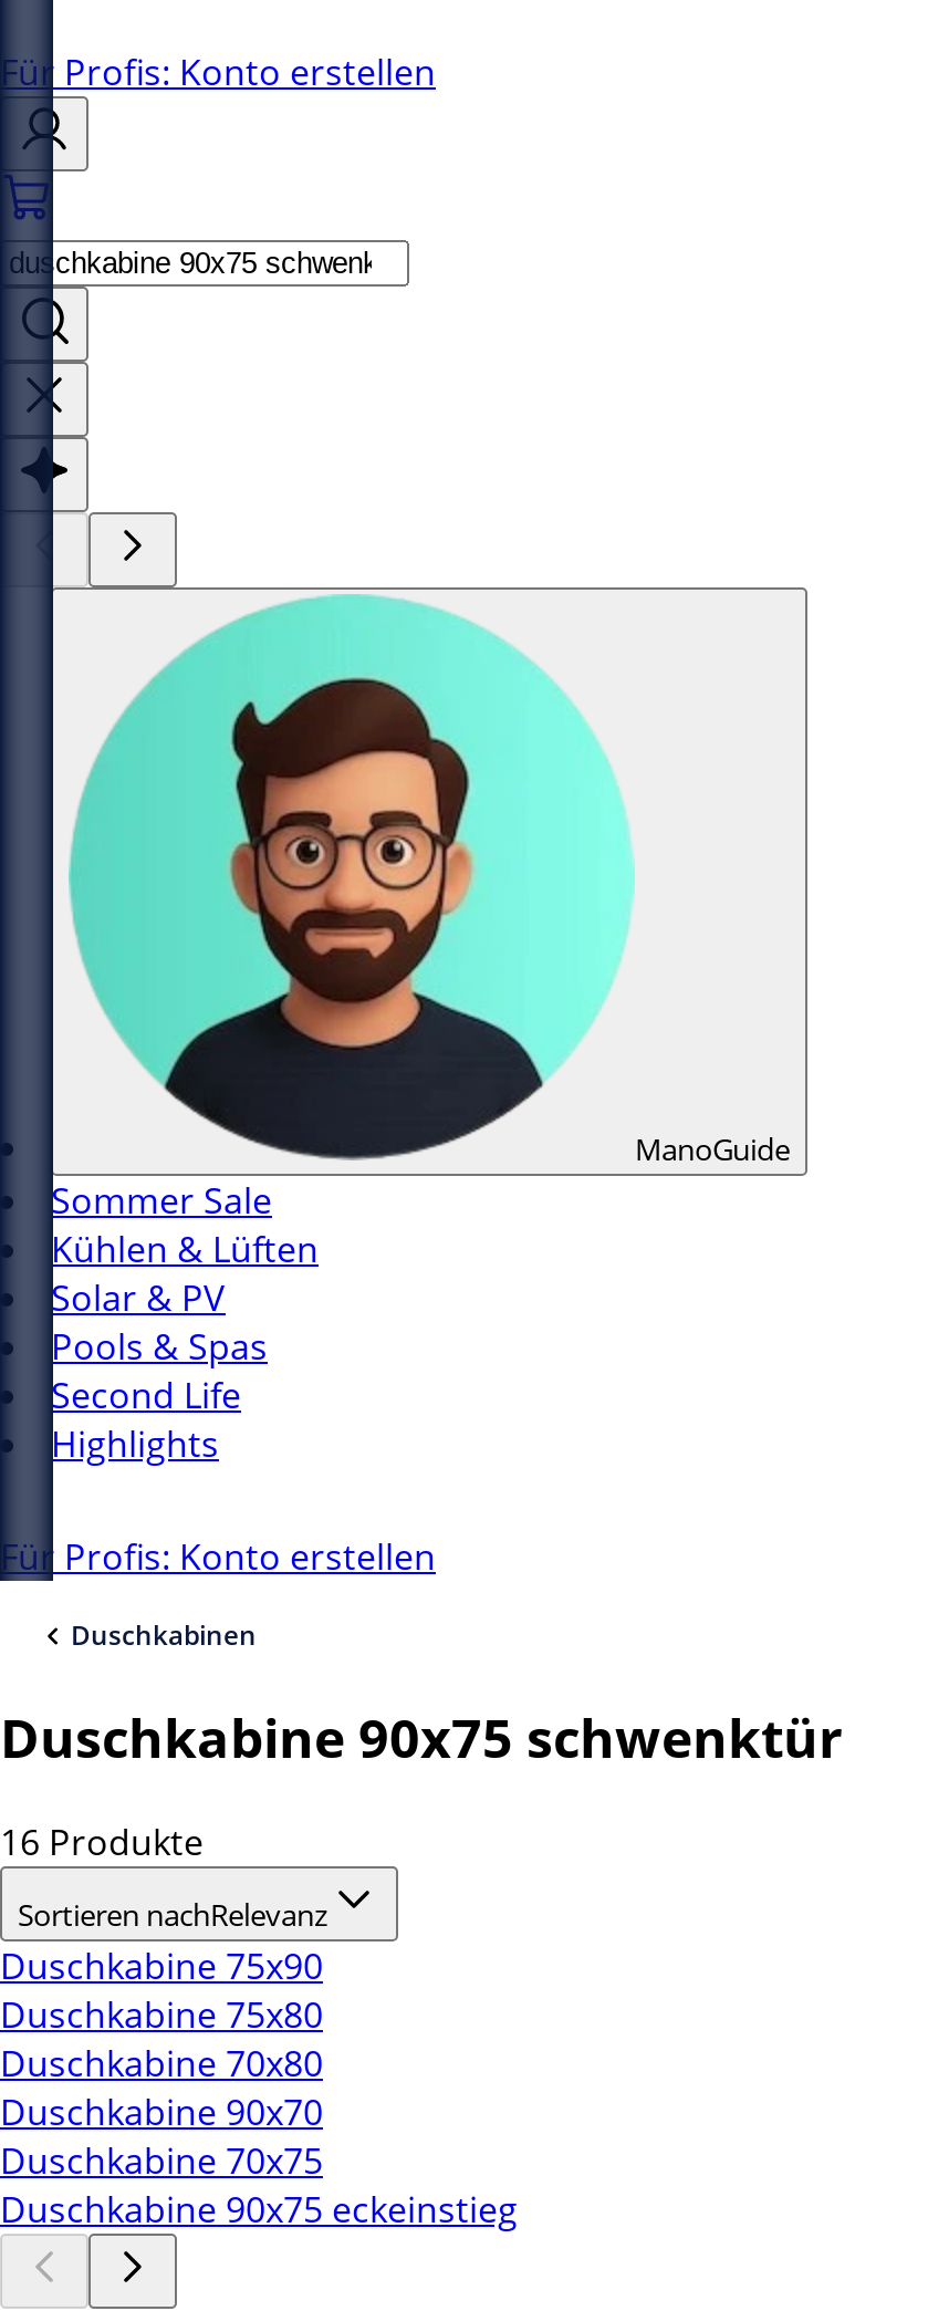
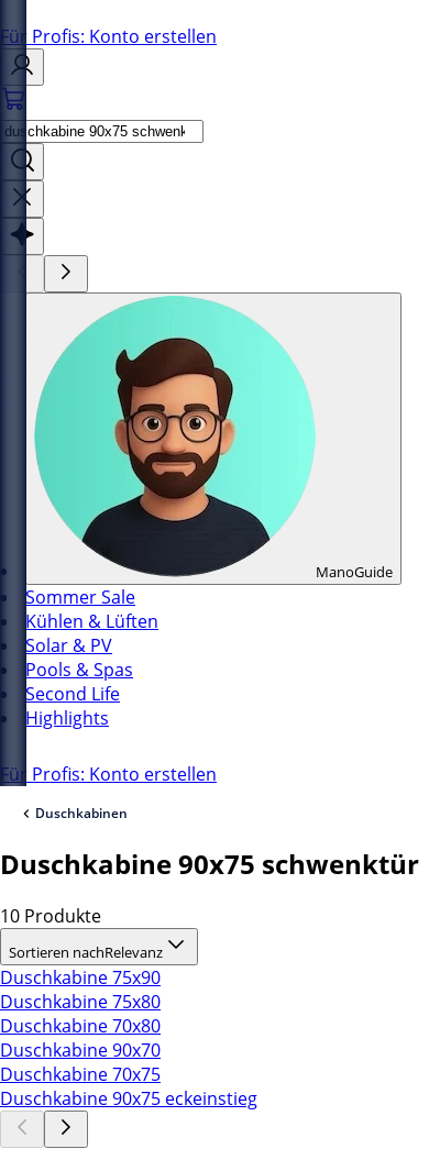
[0,1817,204,1866] 16 Produkte -> [0,904,101,928] 10 Produkte

